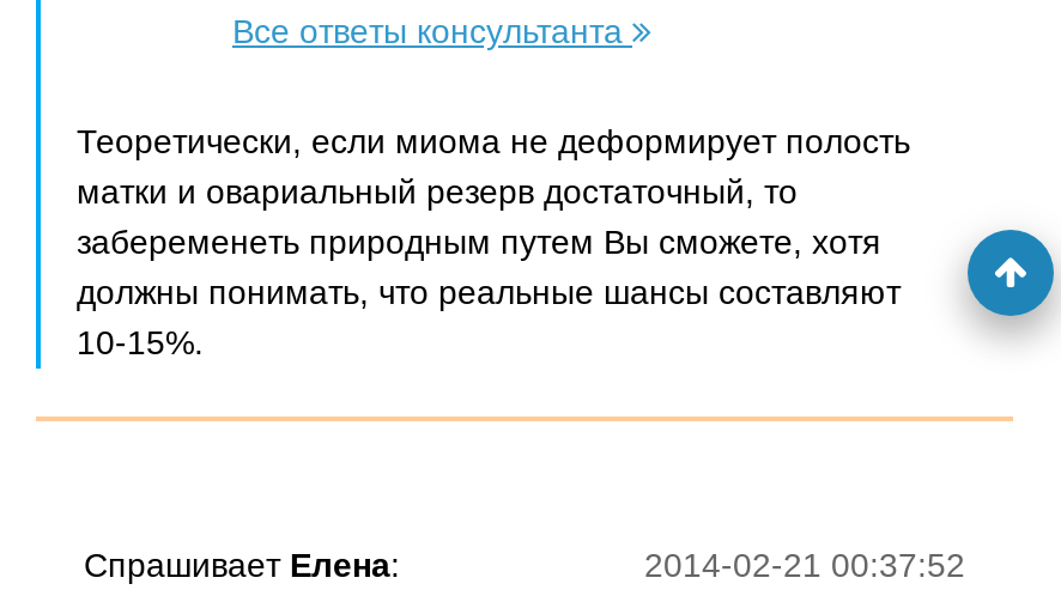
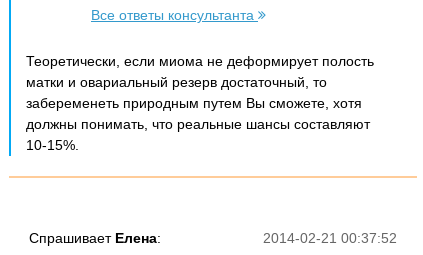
[953,225,1054,347] [image] -> none

